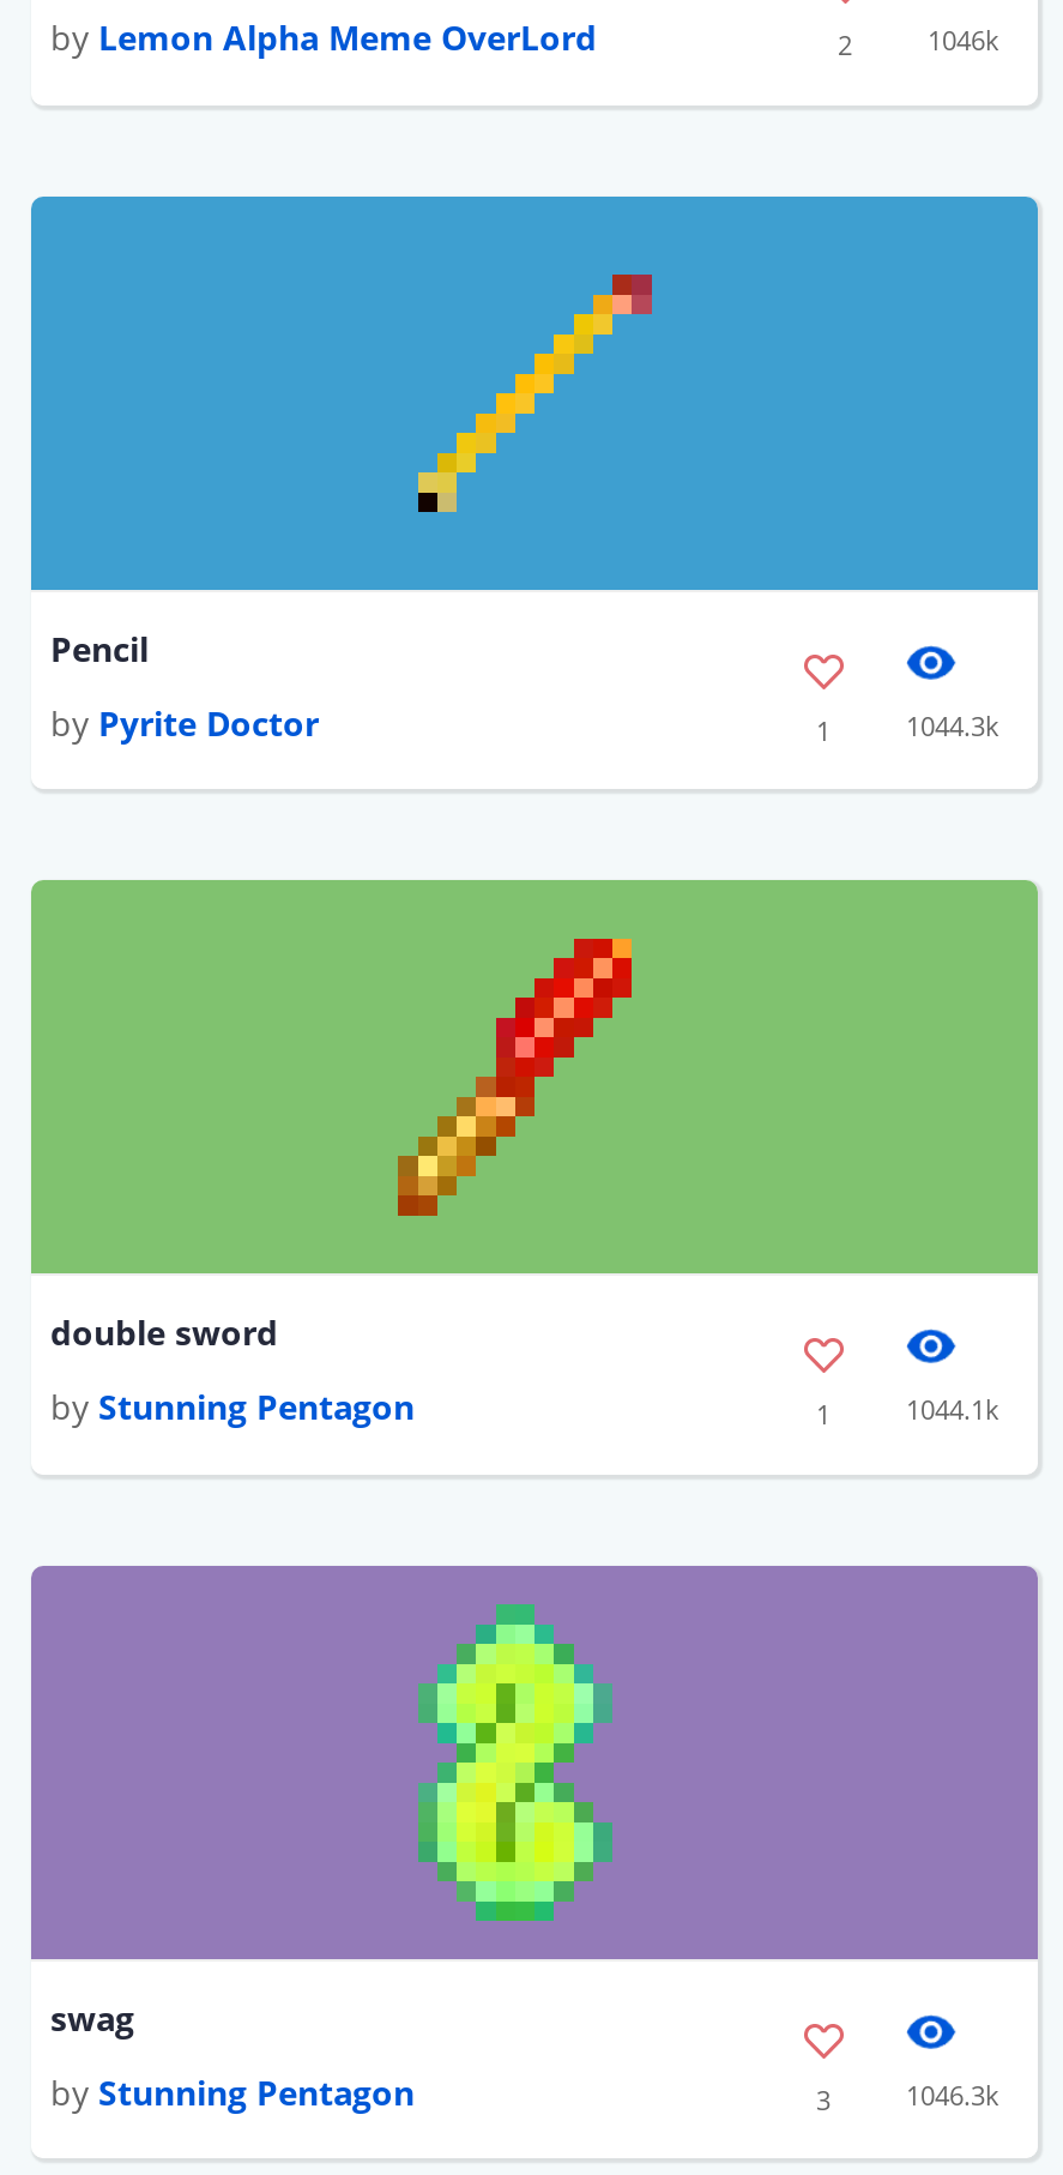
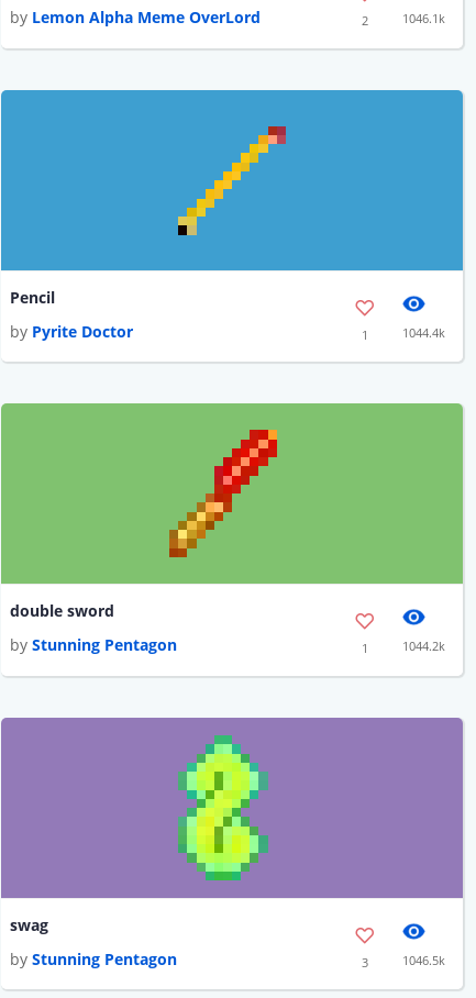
[928,23,999,59] 1046k -> [402,10,445,27] 1046.1k
[906,707,999,743] 1044.3k -> [402,324,445,341] 1044.4k
[906,1392,999,1428] 1044.1k -> [402,638,445,654] 1044.2k
[906,2076,999,2112] 1046.3k -> [402,952,445,968] 1046.5k

